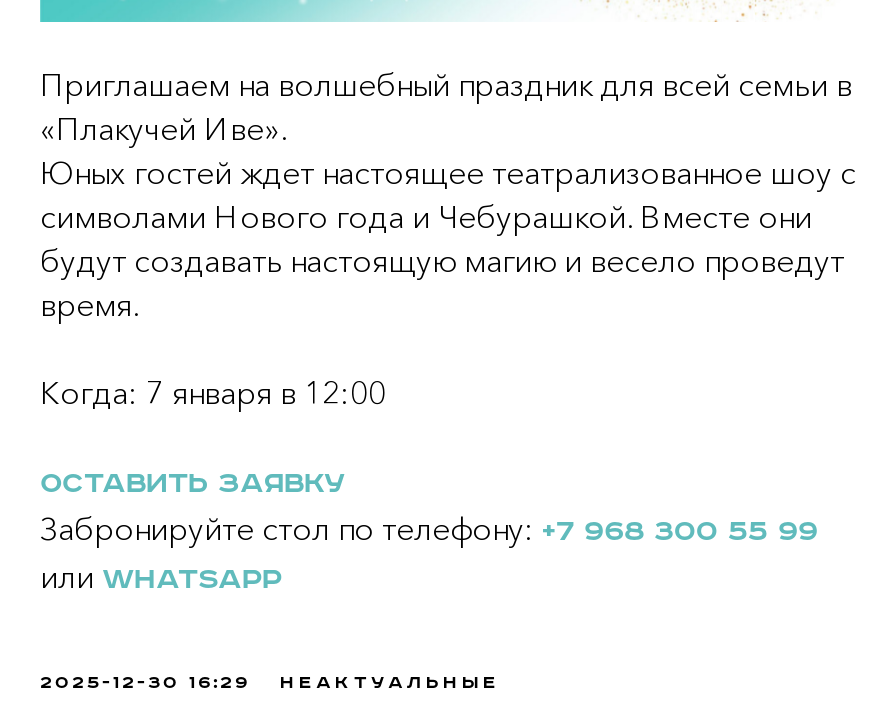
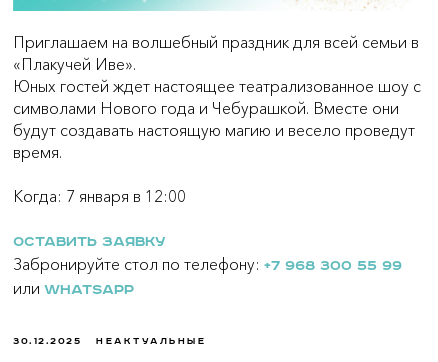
[40,671,500,693] 2025-12-30 16:29 НЕАКТУАЛЬНЫЕ -> [13,335,206,346] 30.12.2025 НЕАКТУАЛЬНЫЕ

